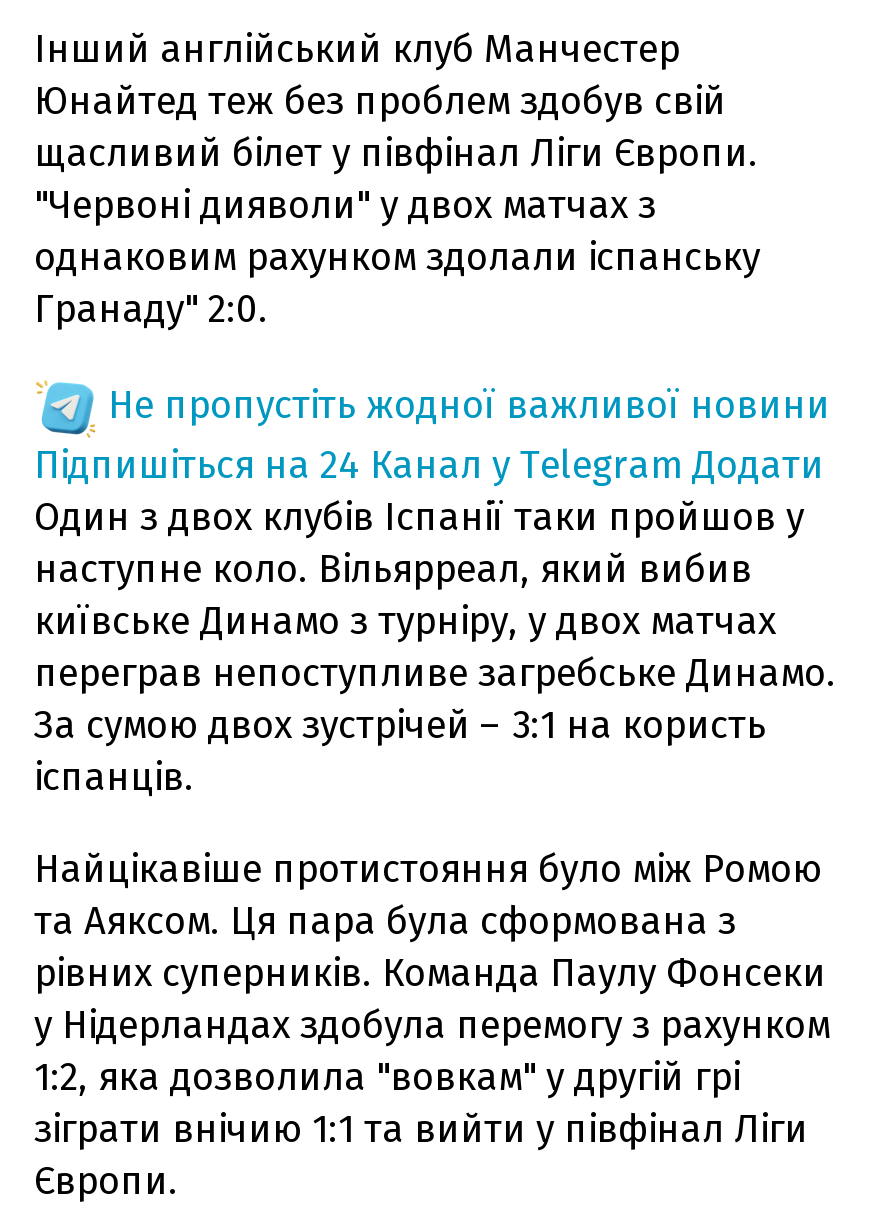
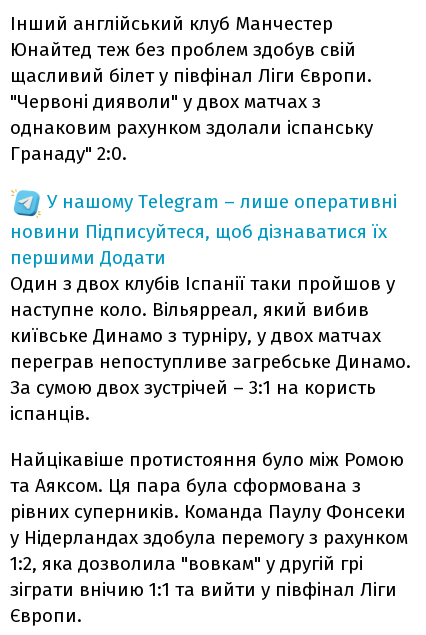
[34,381,830,487] Не пропустіть жодної важливої новини | Підпишіться на 24 Канал у Telegram Додати -> [10,190,397,269] У нашому Telegram – лише оперативні | новини Підписуйтеся, щоб дізнаватися їх | першими Додати

